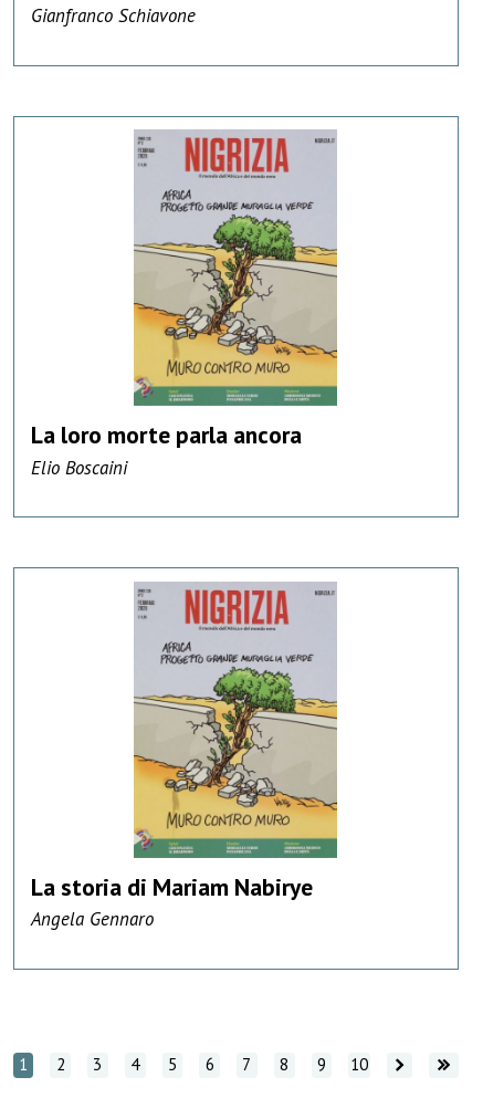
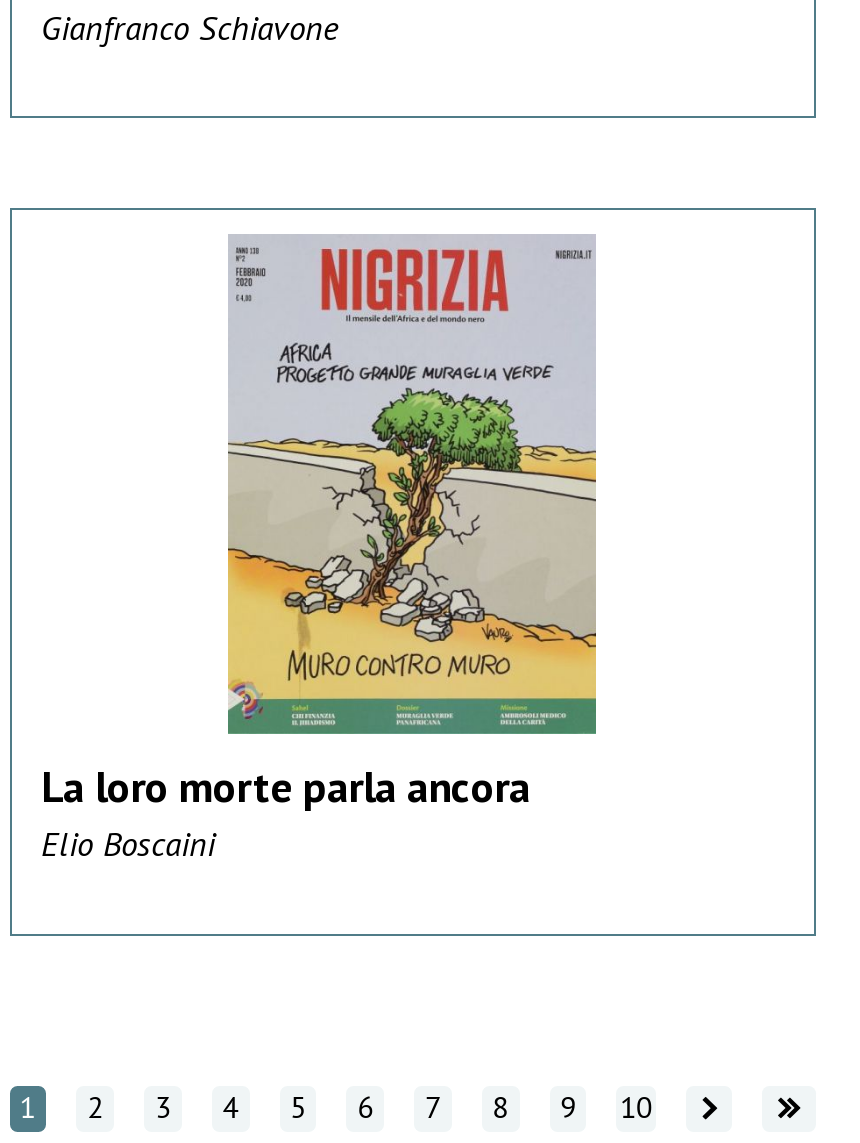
[30,871,312,931] La storia di Mariam Nabirye | Angela Gennaro -> none

